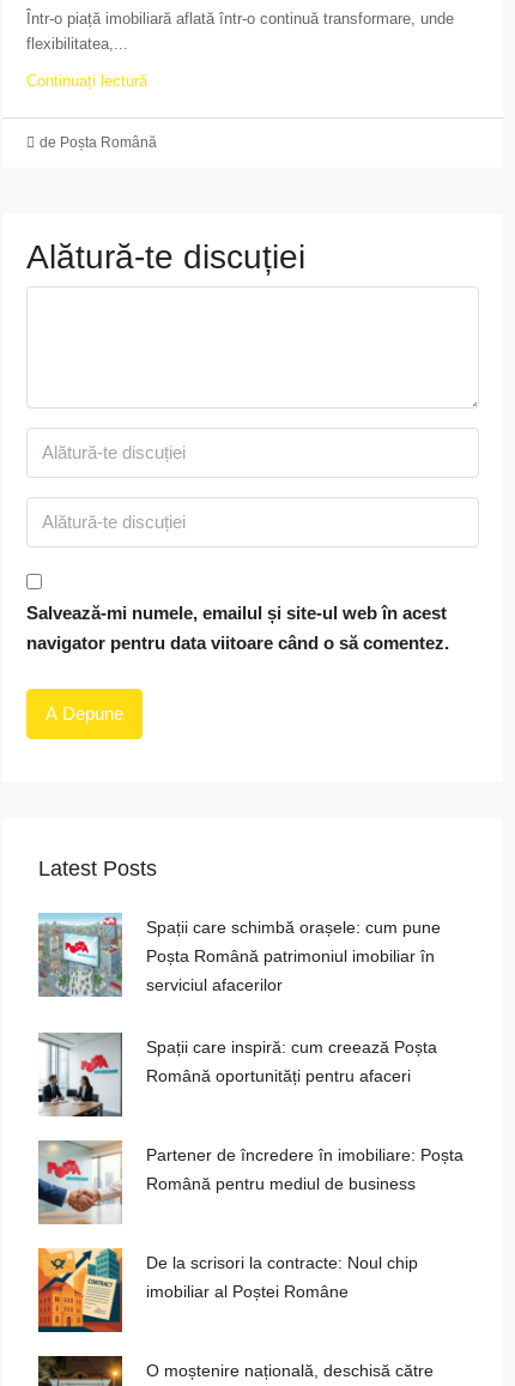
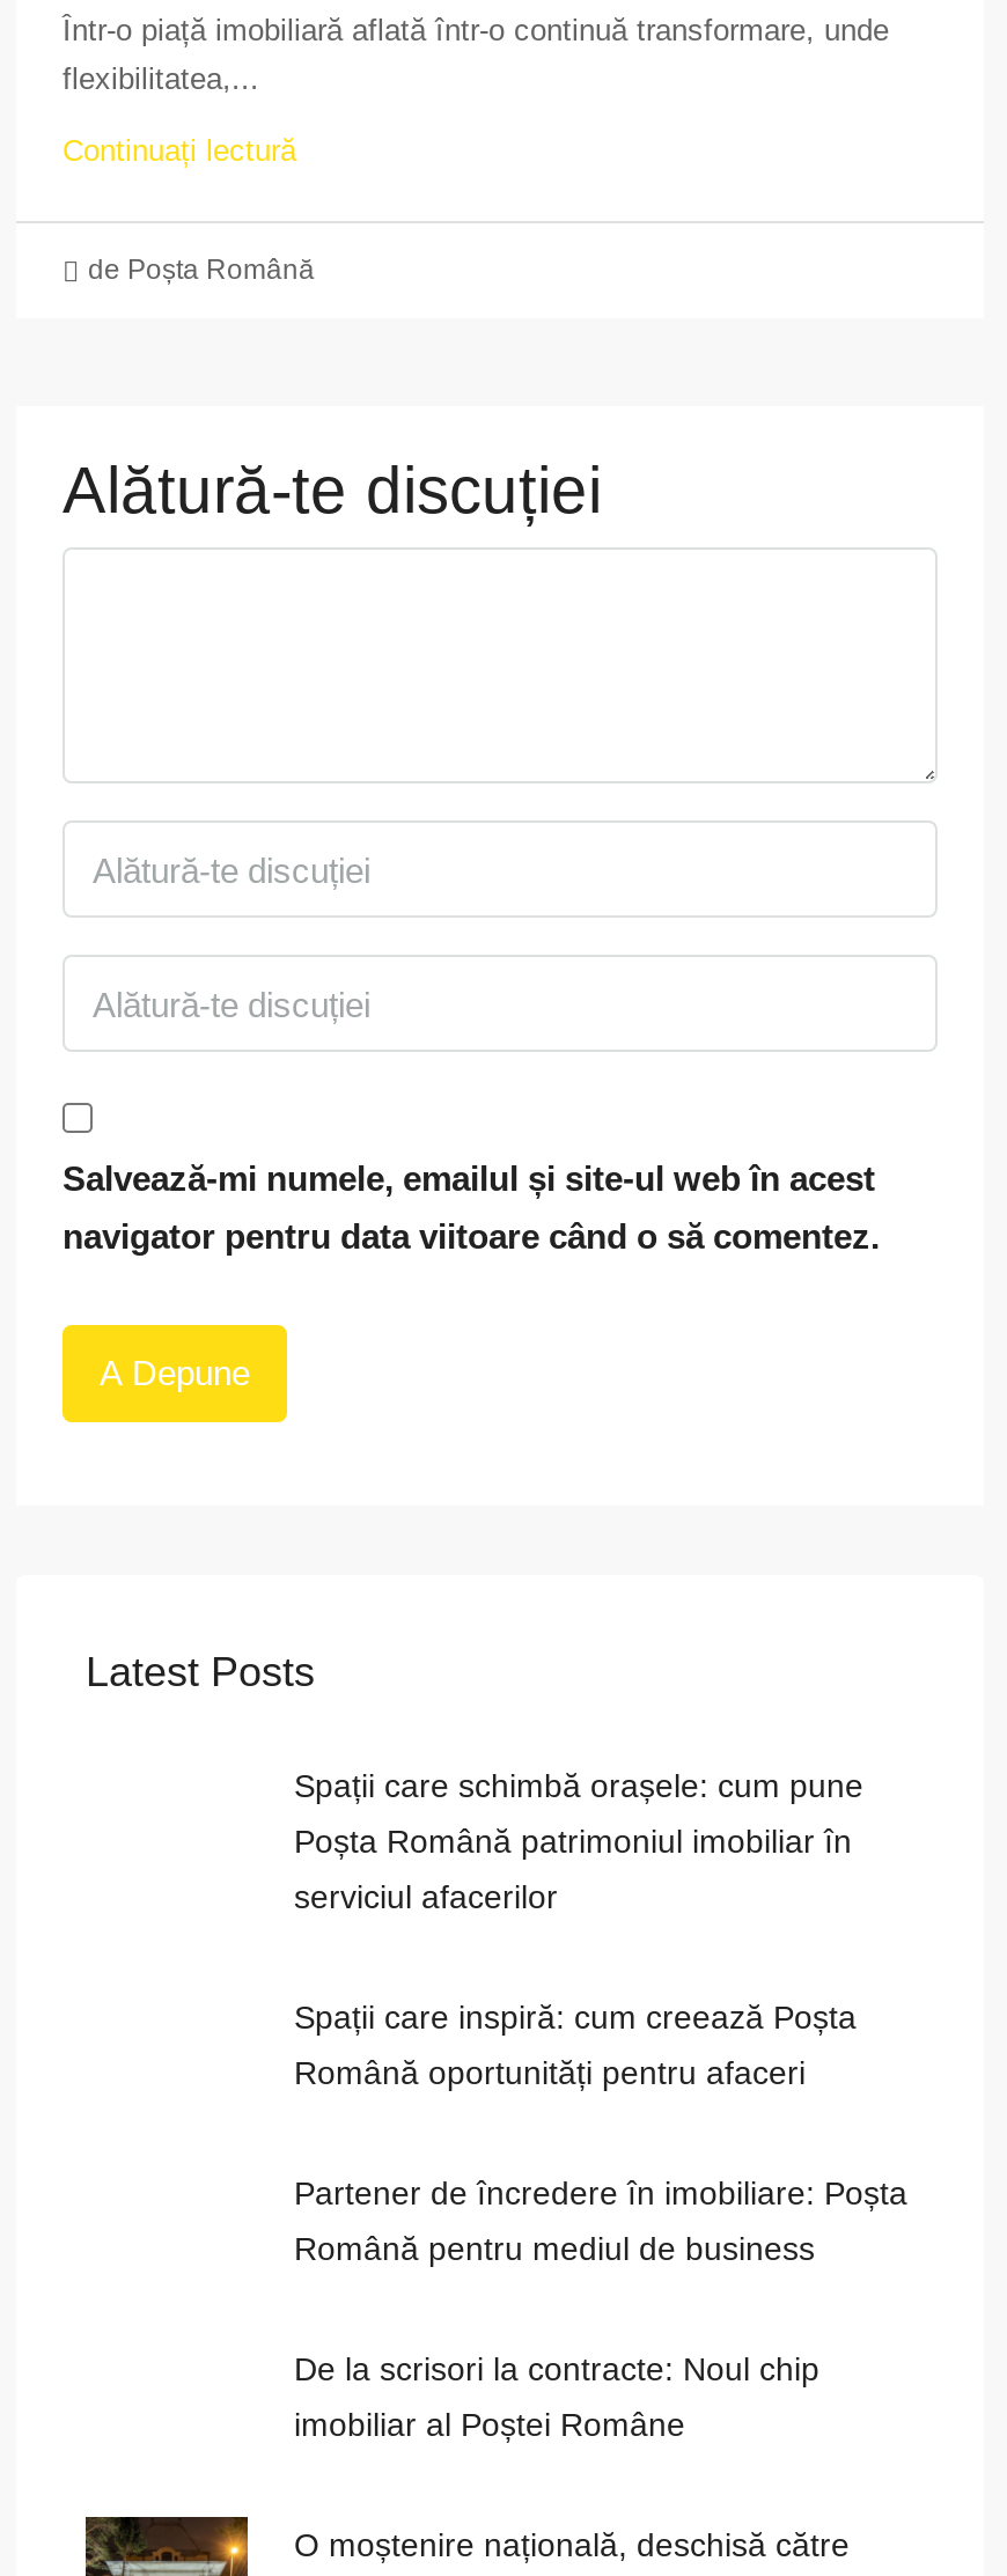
[37,912,123,998] [image] -> none
[37,1031,123,1118] [image] -> none
[37,1139,123,1225] [image] -> none
[37,1247,123,1333] [image] -> none

